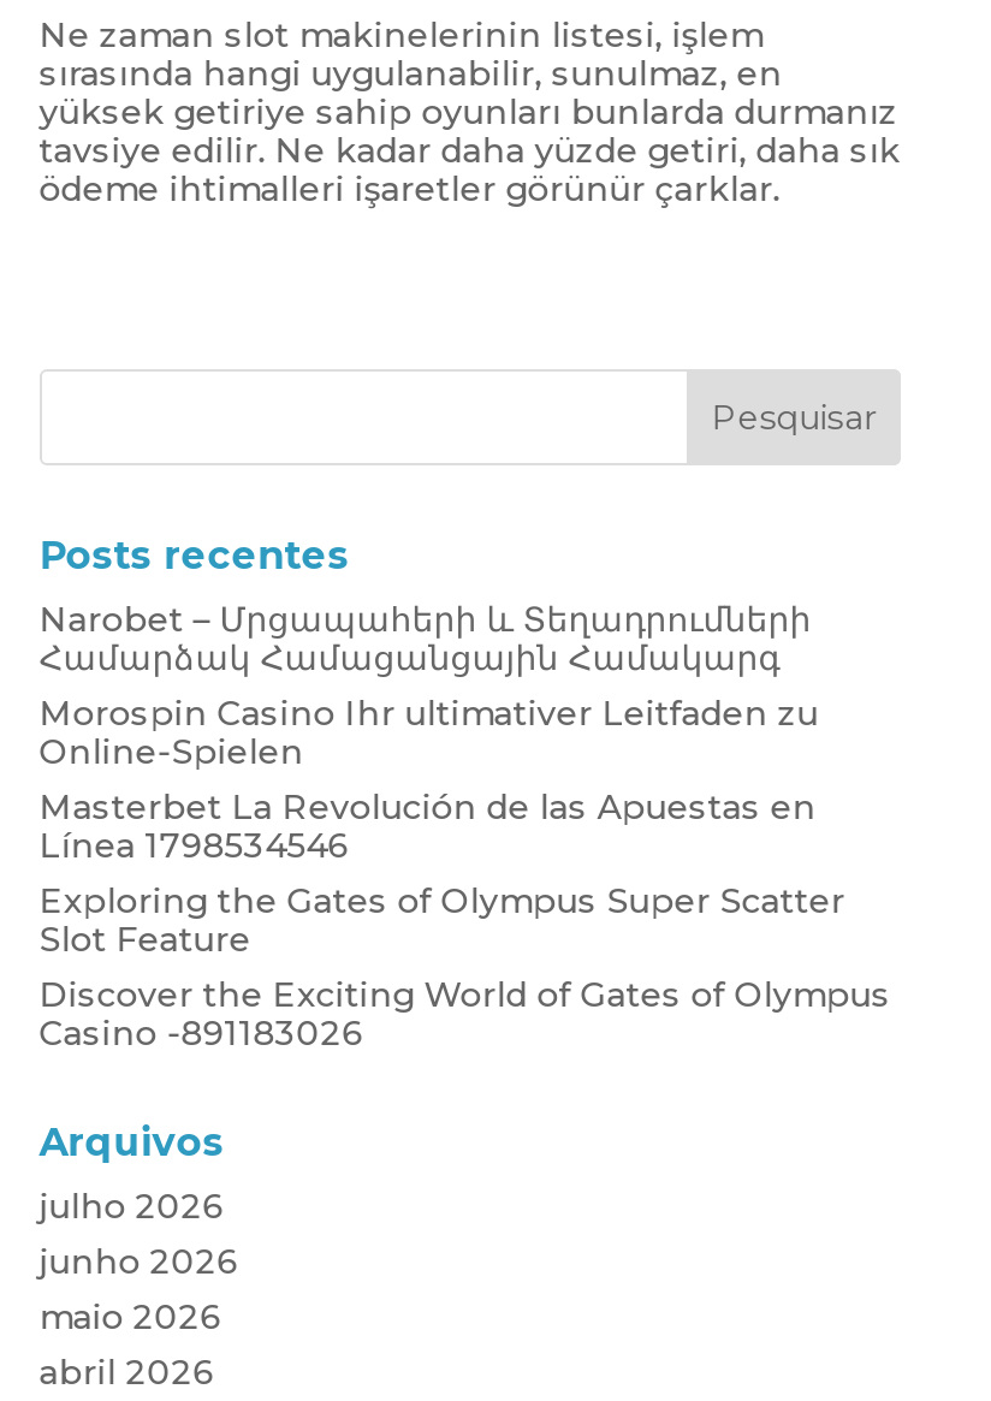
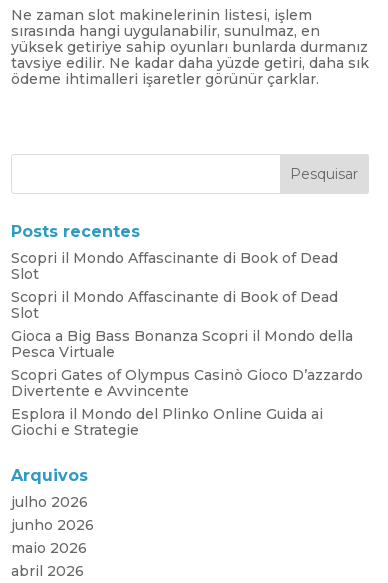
[39,598,891,1055] Narobet – Մրցապահերի և Տեղադրումների | Համարձակ Համացանցային Համակարգ | Morospin Casino Ihr ultimativer Leitfaden zu | Online-Spielen | Masterbet La Revolución de las Apuestas en | Línea 1798534546 | Exploring the Gates of Olympus Super Scatter | Slot Feature | Discover the Exciting World of Gates of Olympus | Casino -891183026 -> [11,249,363,439] Scopri il Mondo Affascinante di Book of Dead | Slot | Scopri il Mondo Affascinante di Book of Dead | Slot | Gioca a Big Bass Bonanza Scopri il Mondo della | Pesca Virtuale | Scopri Gates of Olympus Casinò Gioco D’azzardo | Divertente e Avvincente | Esplora il Mondo del Plinko Online Guida ai | Giochi e Strategie

